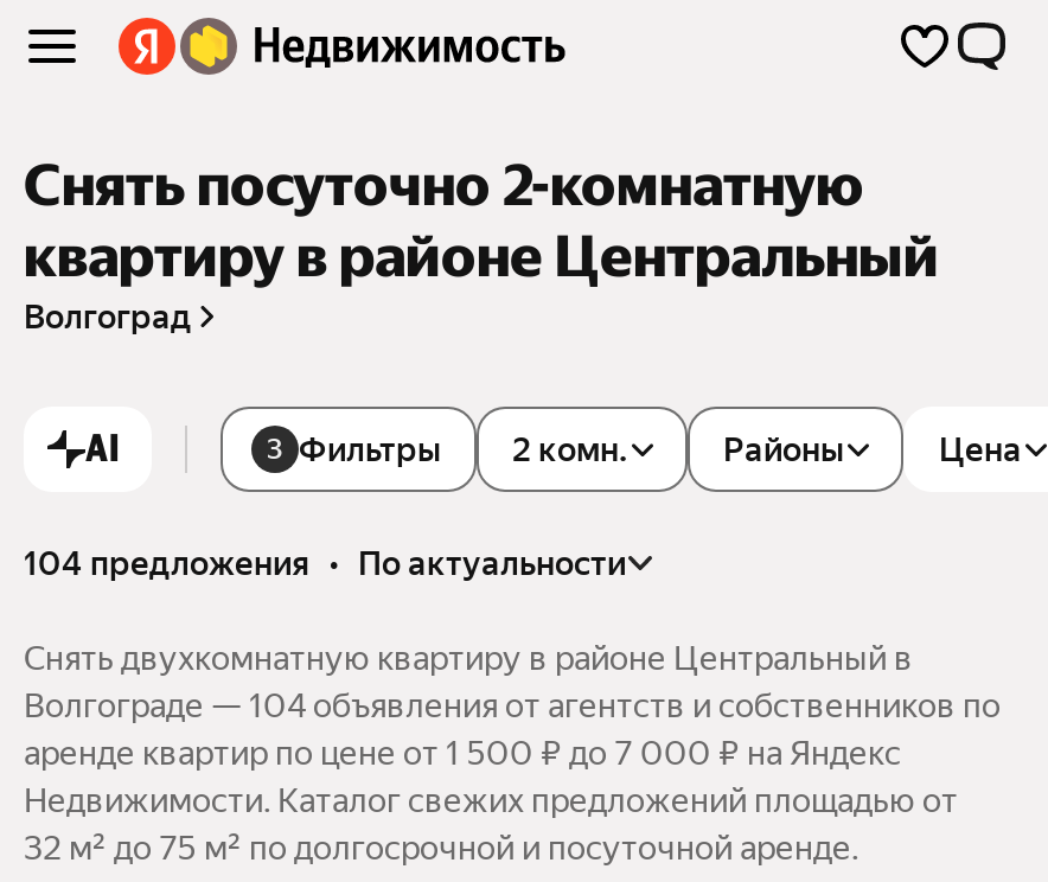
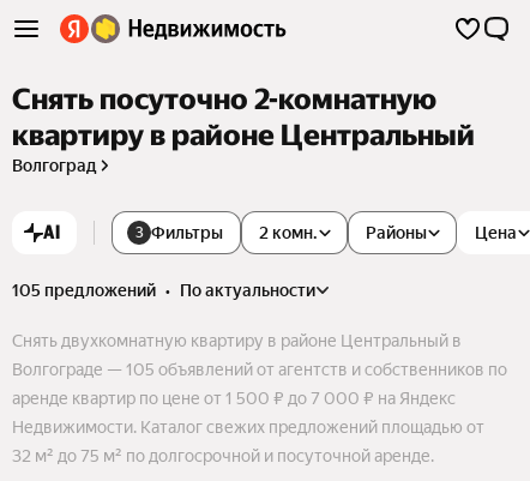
[24,544,626,582] 104 предложения • по актуальности -> [12,280,315,300] 105 предложений • по актуальности
[24,686,1001,724] Волгограде — 104 объявления от агентств и собственников по -> [12,360,507,379] Волгограде — 105 объявлений от агентств и собственников по

